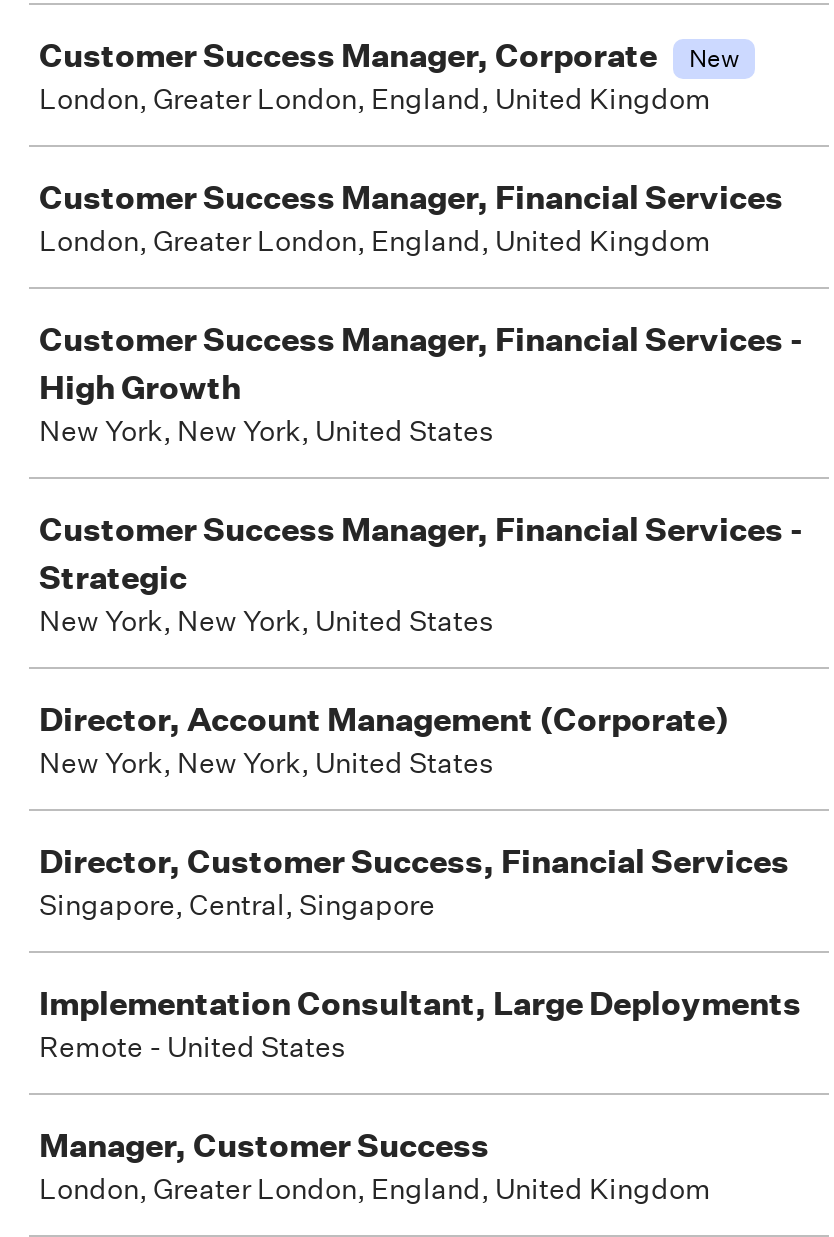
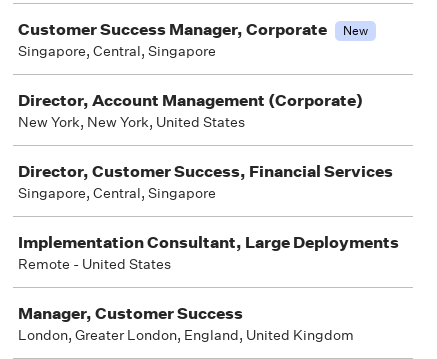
[39,81,803,639] London, Greater London, England, United Kingdom | Customer Success Manager, Financial Services | London, Greater London, England, United Kingdom | Customer Success Manager, Financial Services - | High Growth | New York, New York, United States | Customer Success Manager, Financial Services - | Strategic | New York, New York, United States -> [18,42,216,60] Singapore, Central, Singapore

